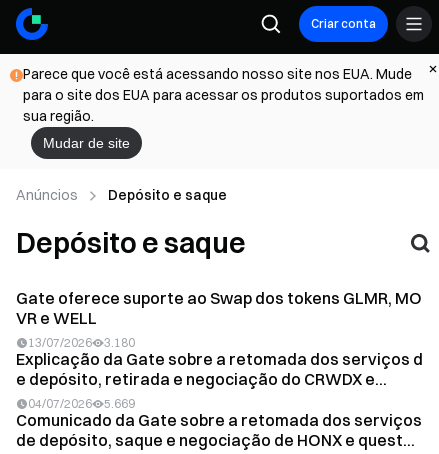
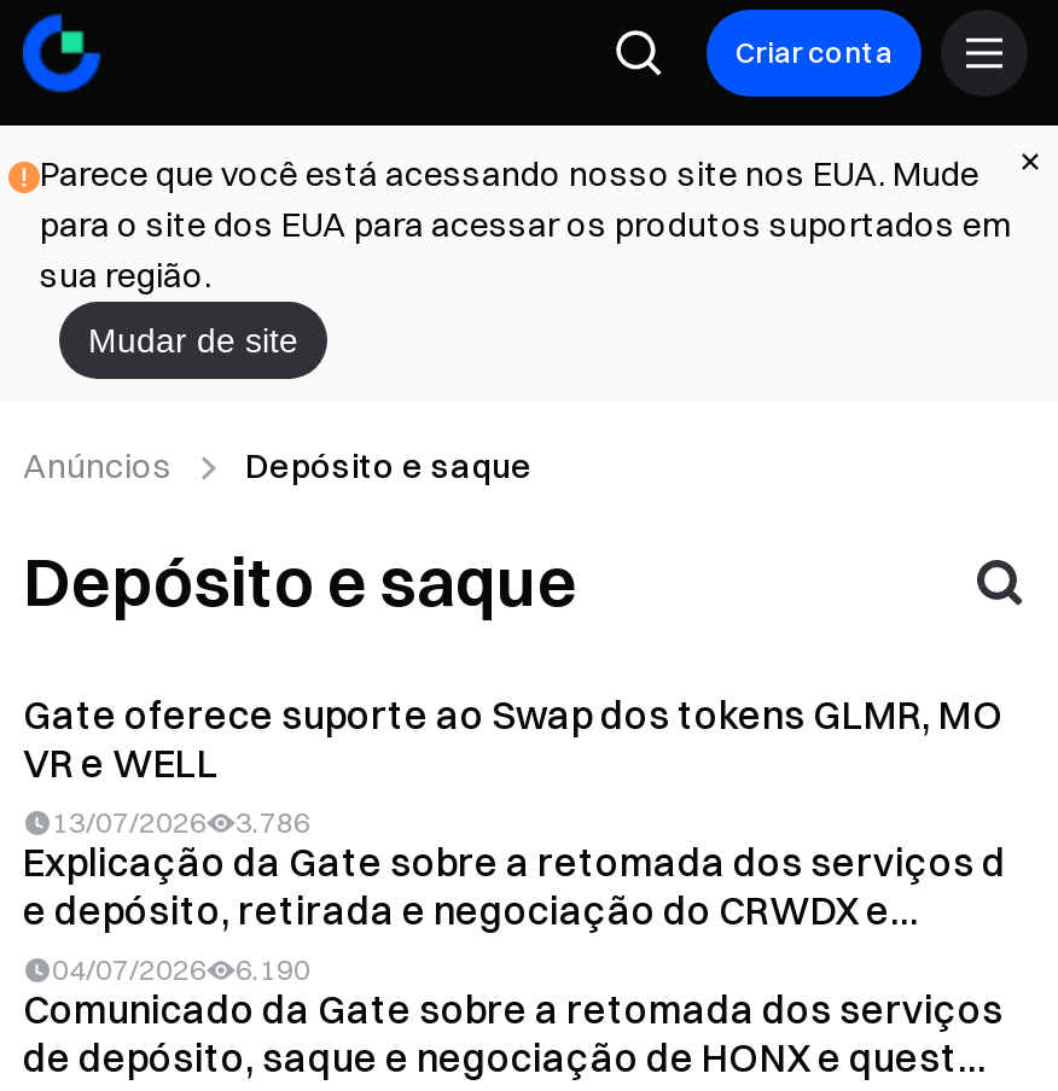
[28,335,135,350] 13/07/2026 3.180 -> [52,804,310,840] 13/07/2026 3.786
[28,396,135,411] 04/07/2026 5.669 -> [52,951,310,987] 04/07/2026 6.190

